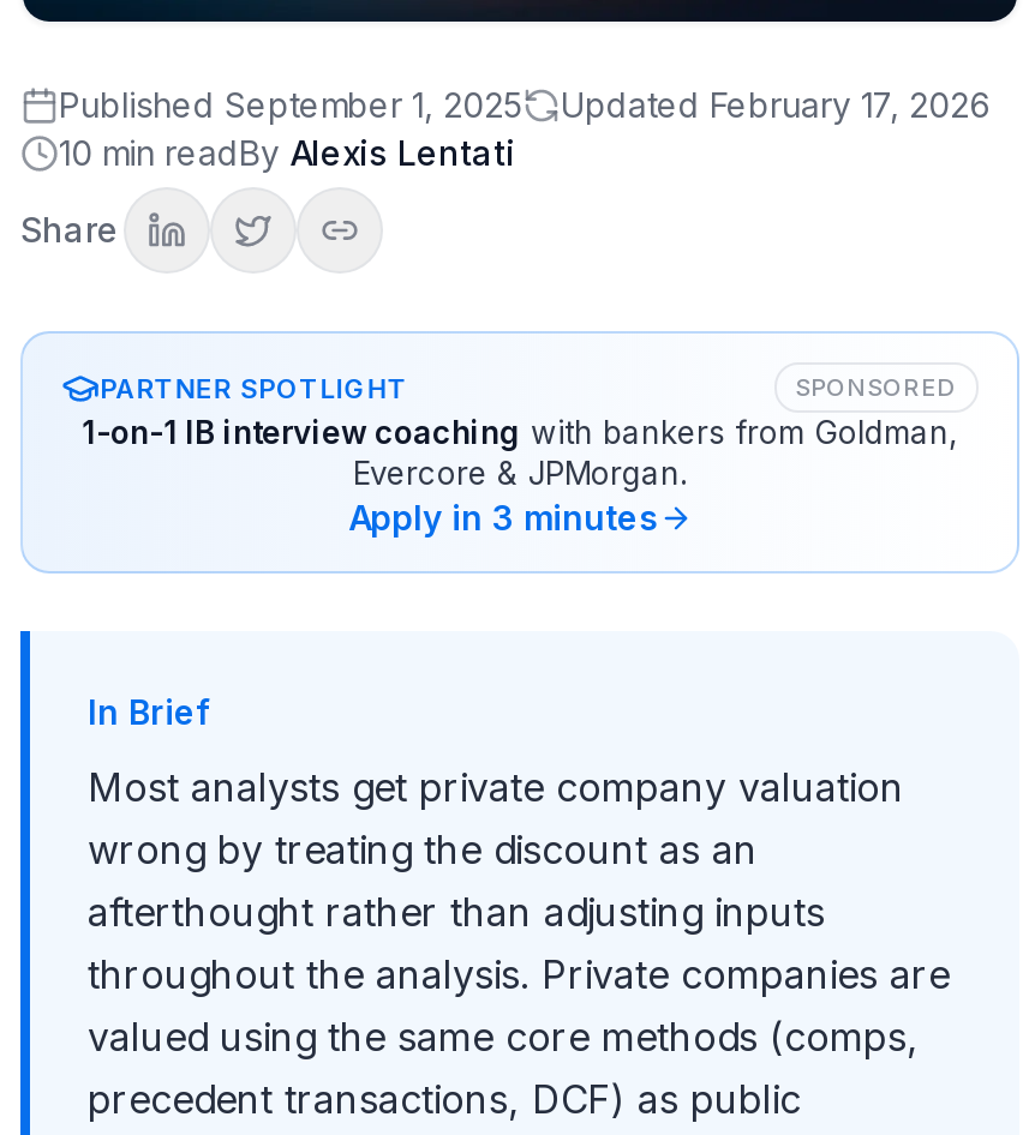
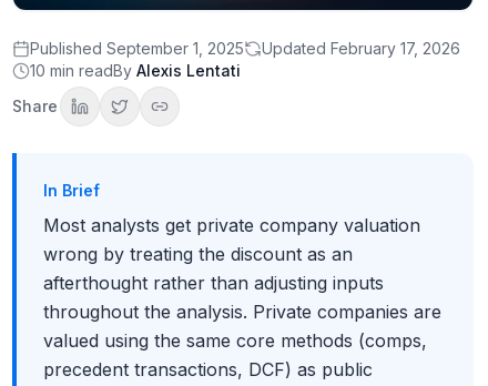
[82,371,958,538] PARTNER SPOTLIGHT | SPONSORED | 1-on-1 IB interview coaching with bankers from Goldman, | Evercore & JPMorgan. | Apply in 3 minutes -> none

